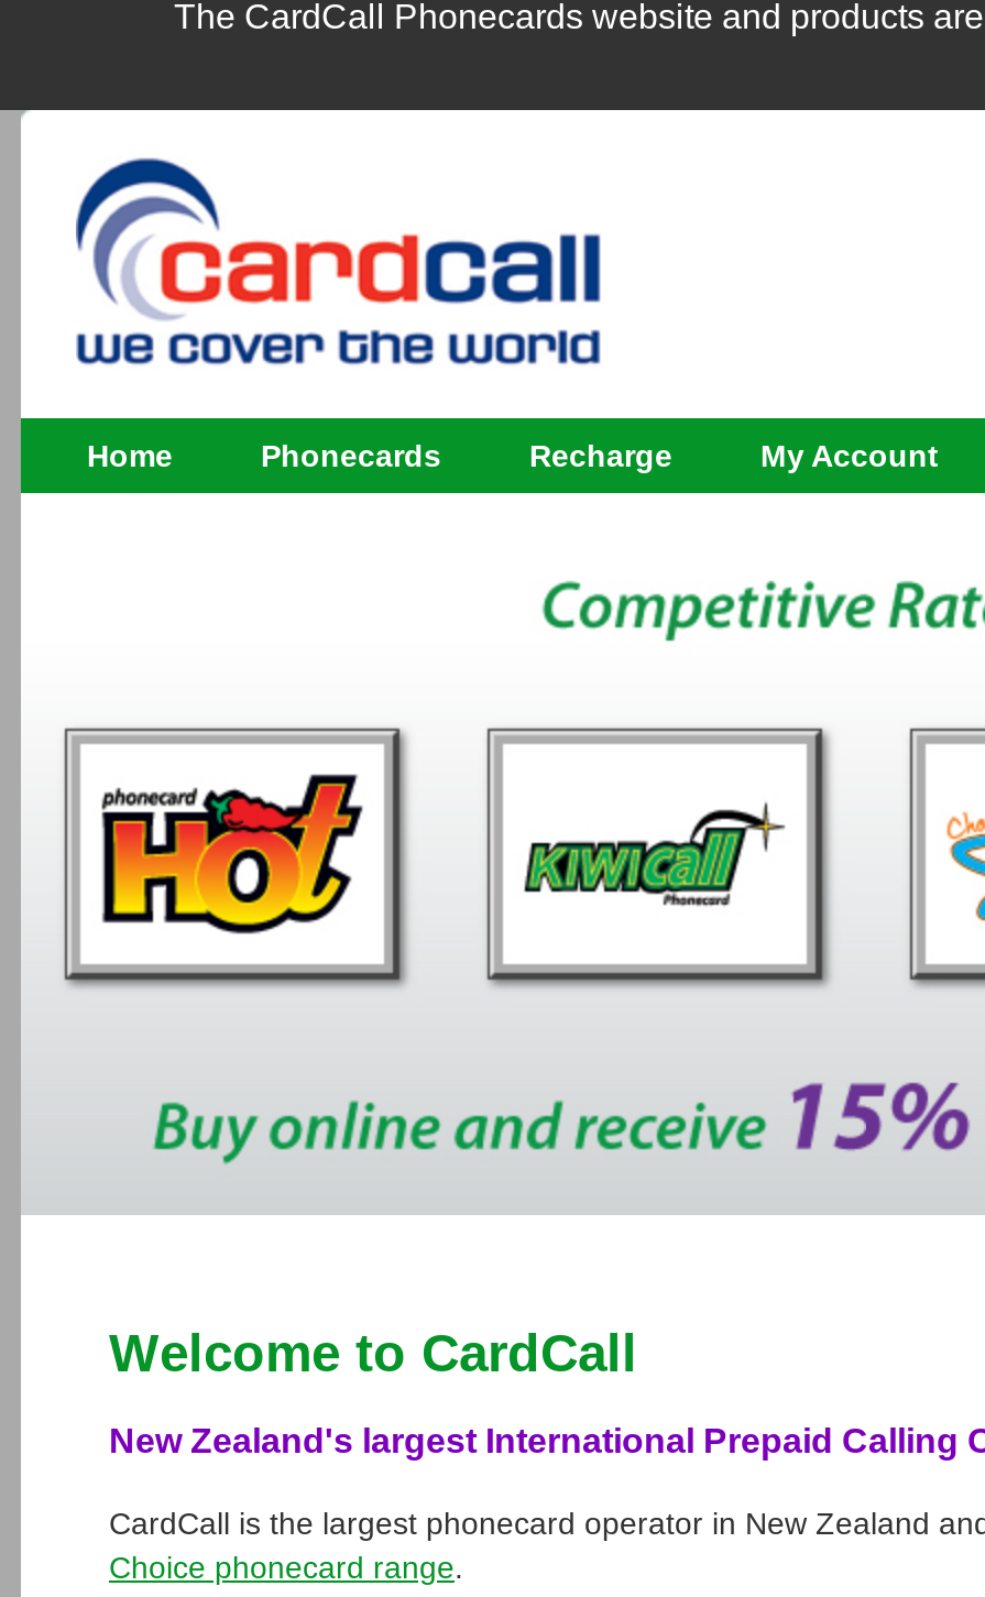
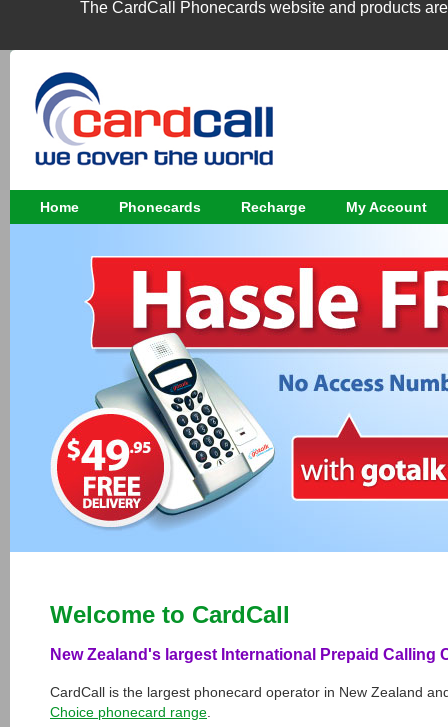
[21,493,978,1213] [image] -> [10,224,445,552] [image]

